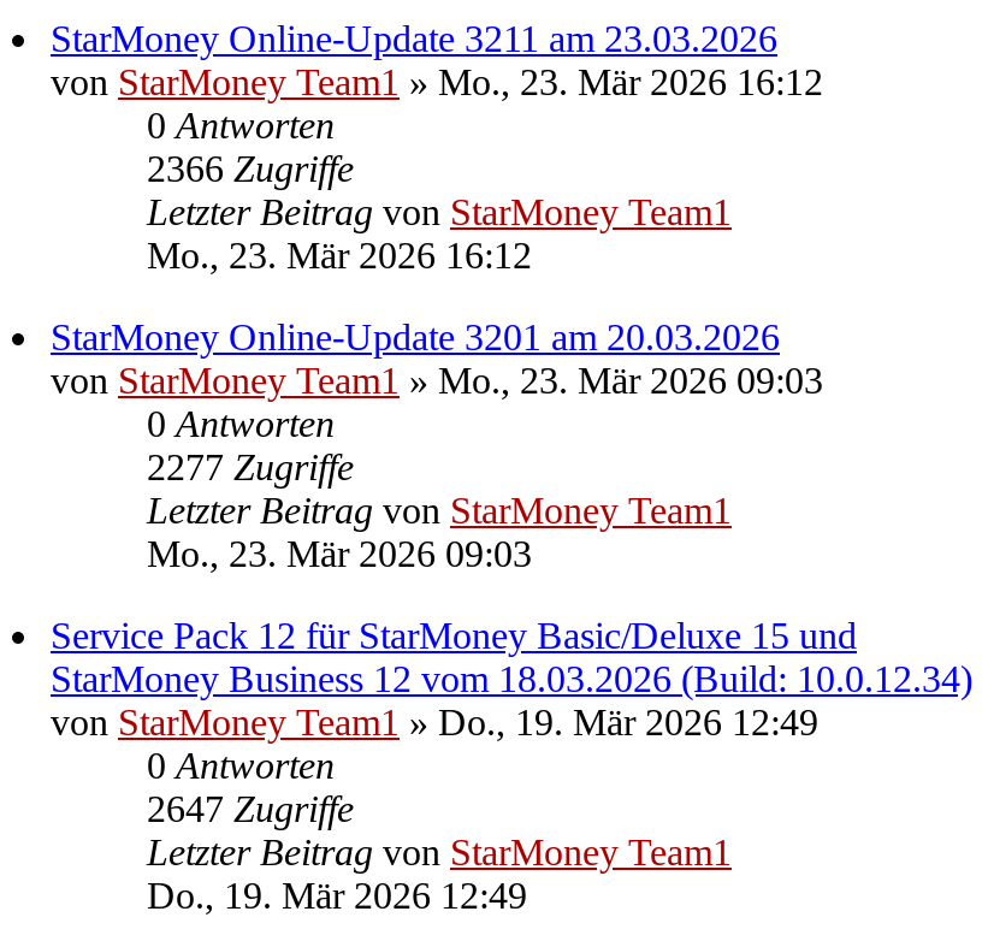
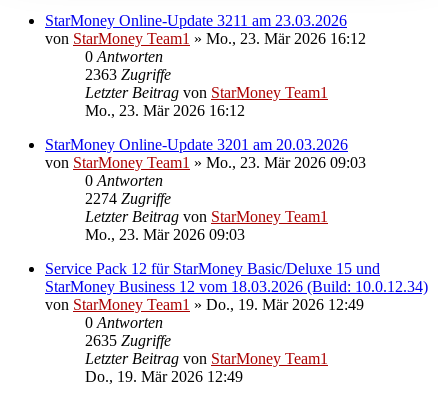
[147,148,354,189] 2366 Zugriffe -> [85,66,171,83] 2363 Zugriffe
[147,446,354,487] 2277 Zugriffe -> [85,190,171,207] 2274 Zugriffe
[147,788,354,829] 2647 Zugriffe -> [85,332,171,349] 2635 Zugriffe

